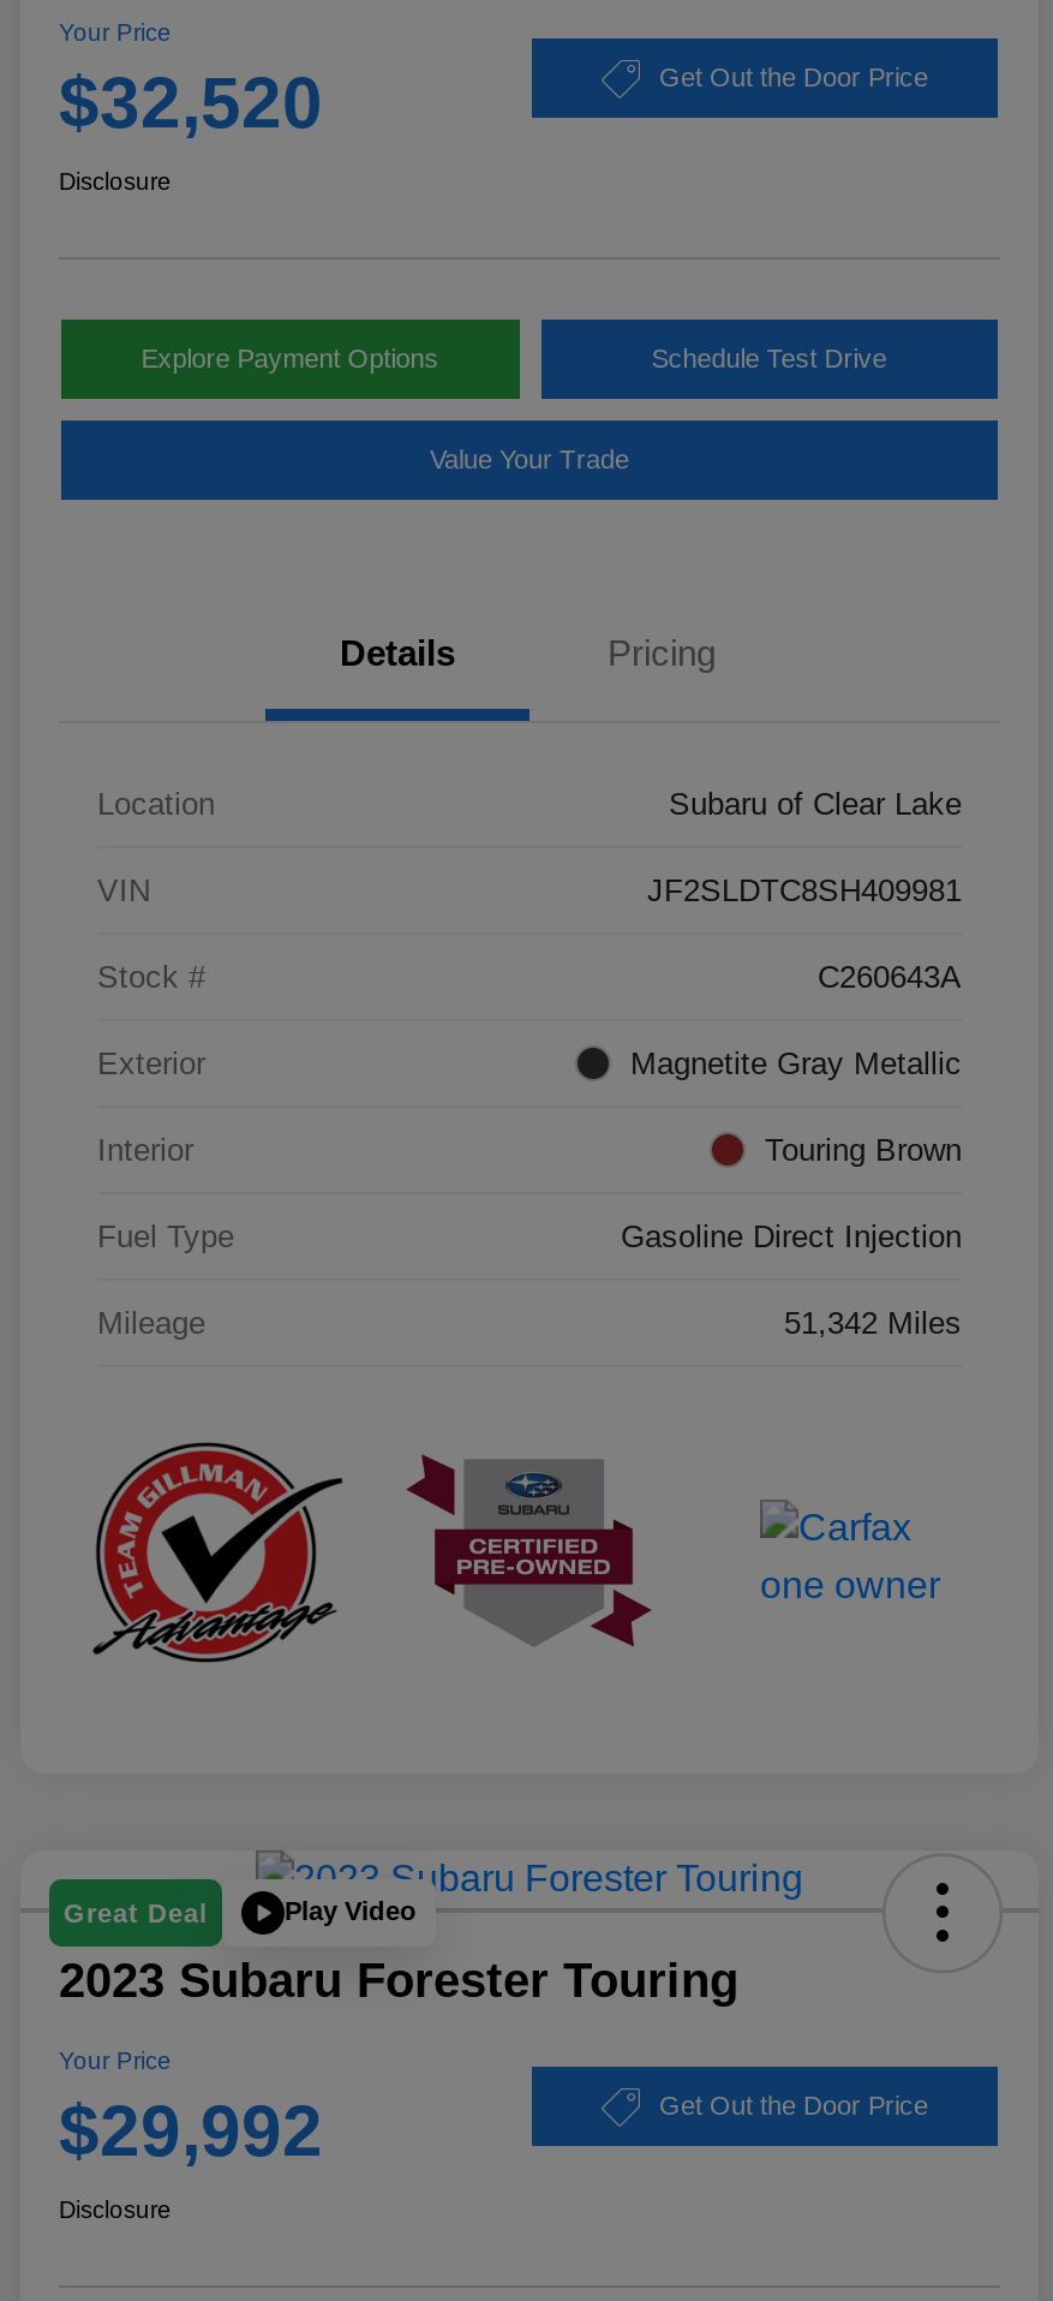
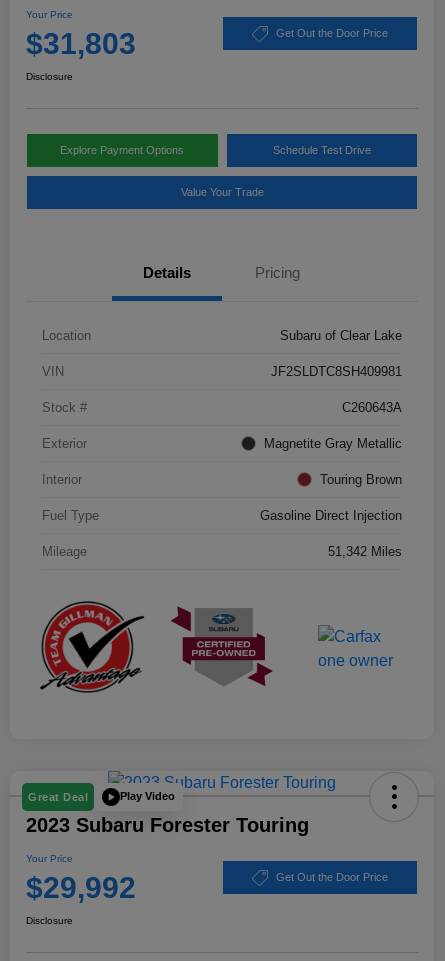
[59,62,323,142] $32,520 -> [26,27,136,60] $31,803

